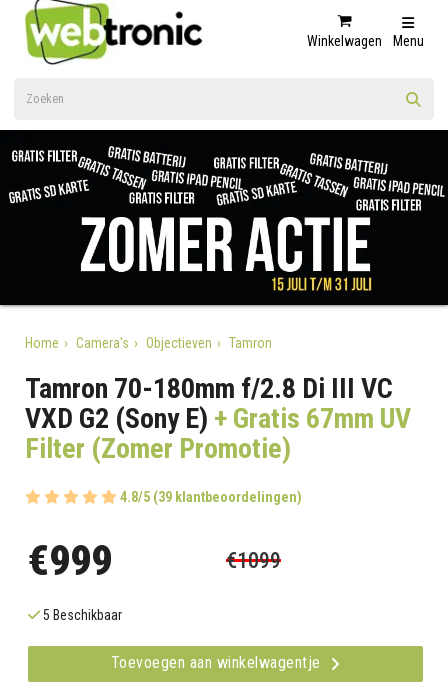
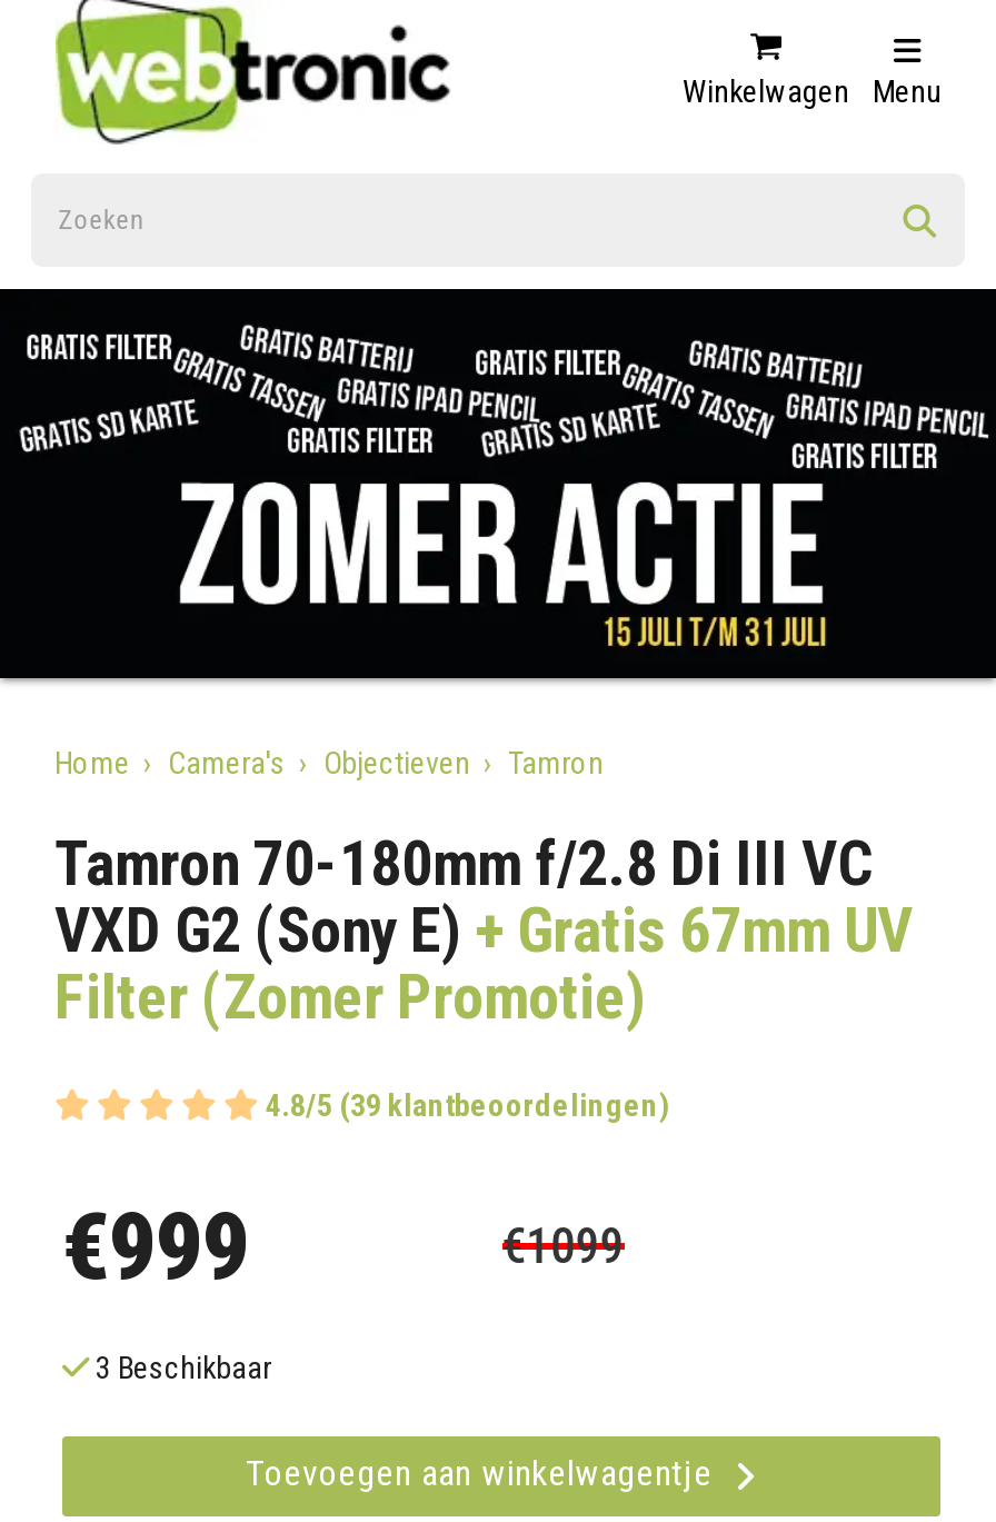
[40,607,122,623] 5 Beschikbaar -> [89,1350,271,1386] 3 Beschikbaar

